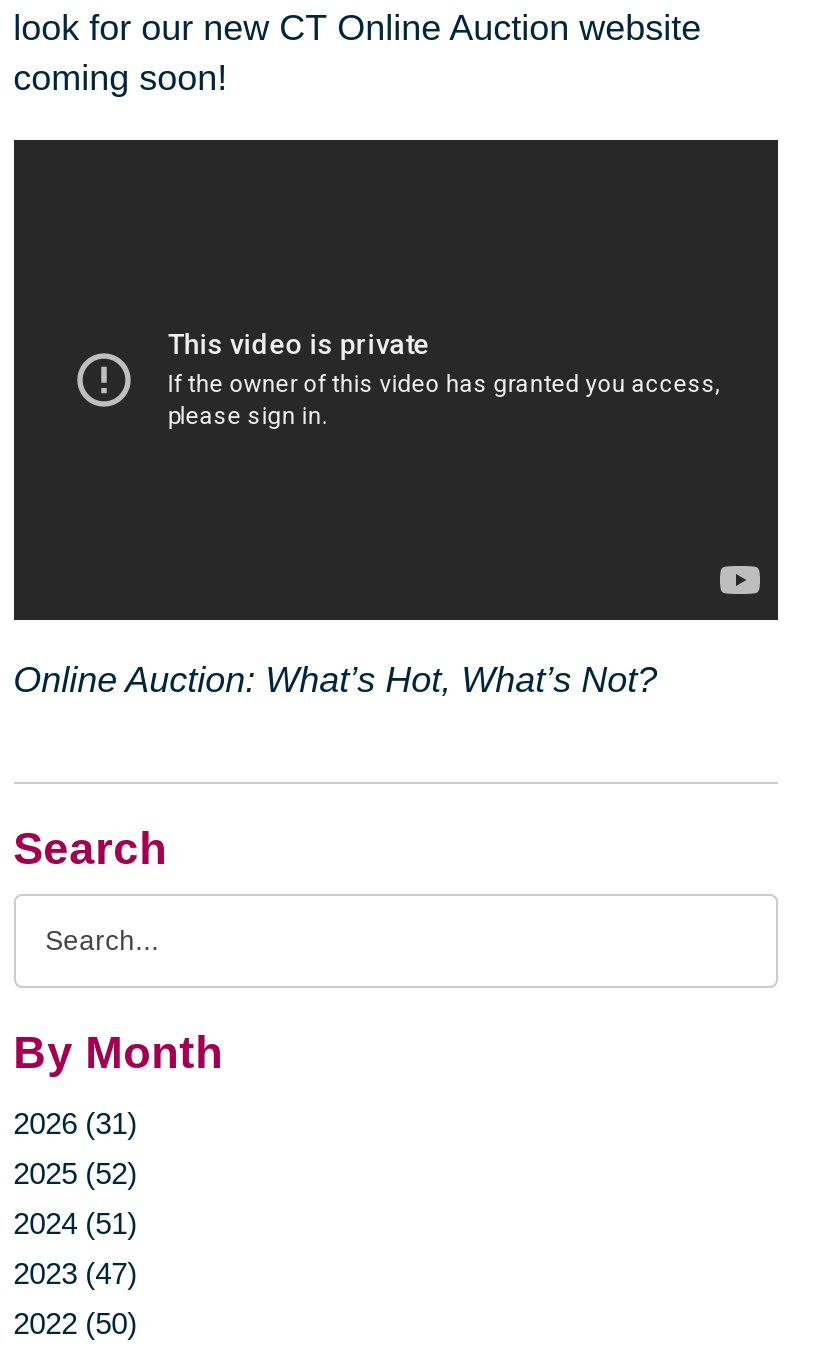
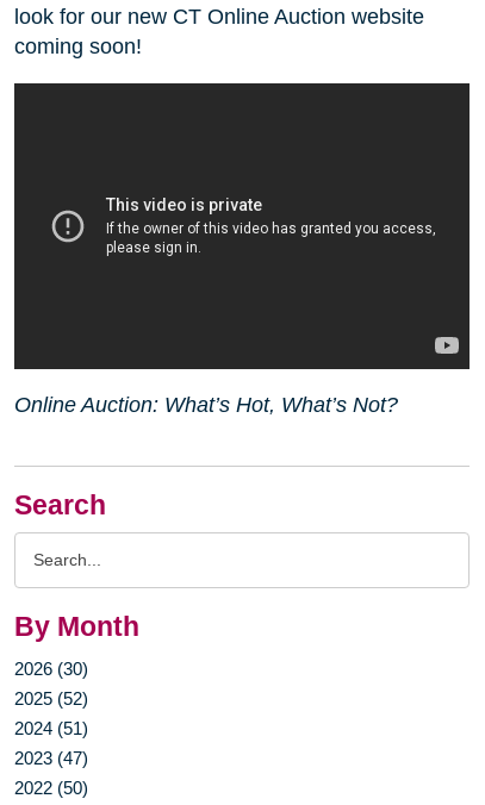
[13,1106,137,1140] 2026 (31) -> [14,659,88,679] 2026 (30)

